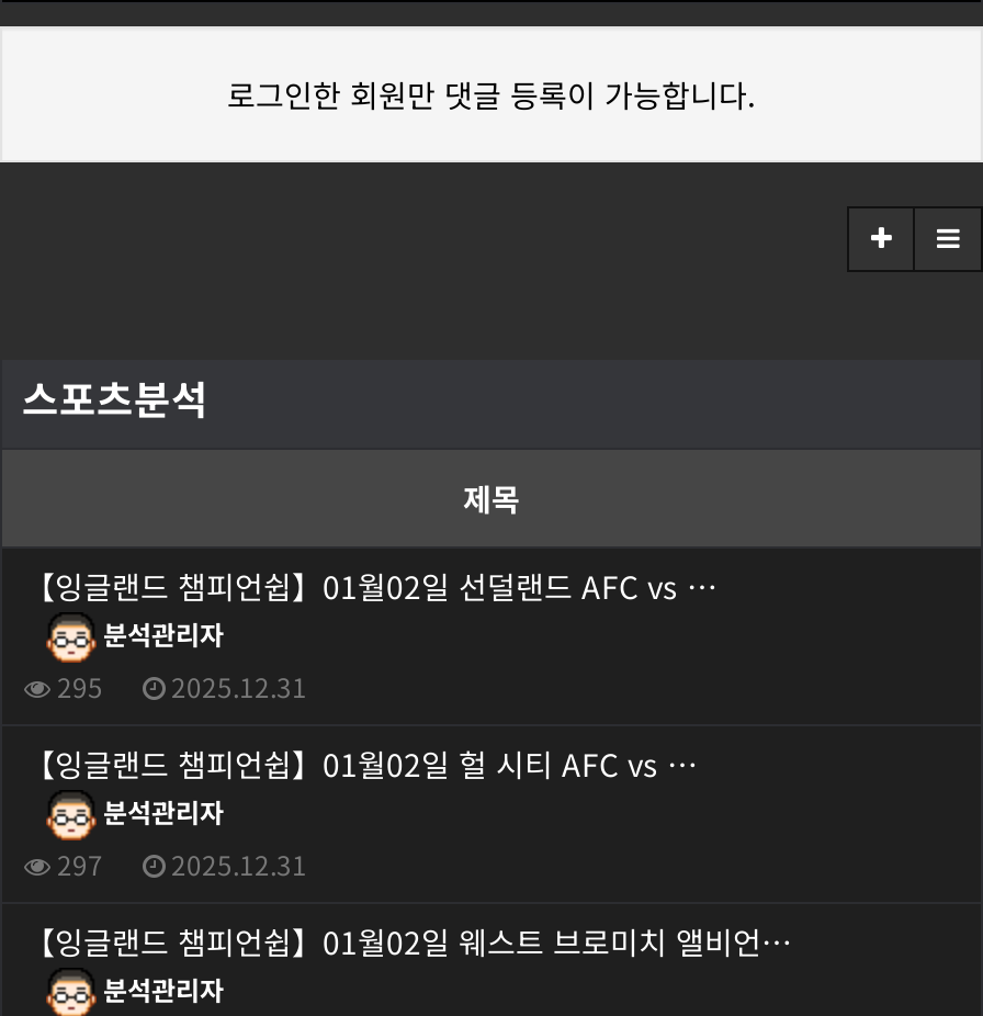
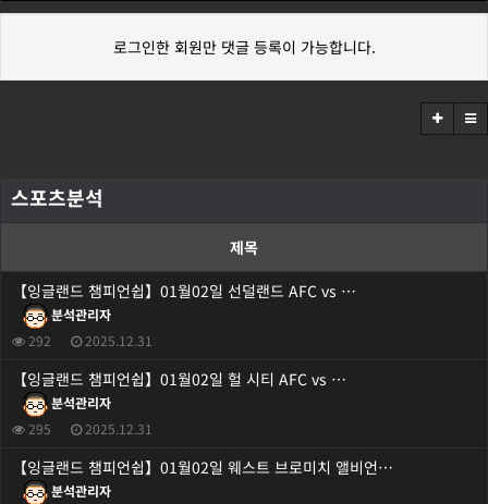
[50,668,307,705] 295 2025.12.31 -> [25,331,152,350] 292 2025.12.31
[50,845,307,883] 297 2025.12.31 -> [25,419,152,438] 295 2025.12.31

